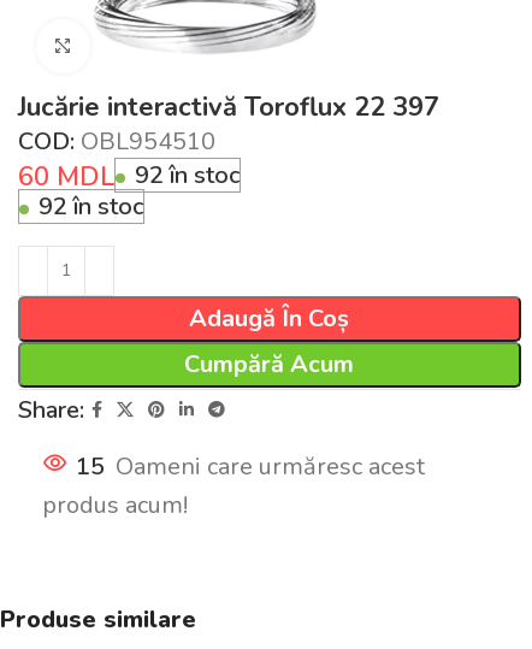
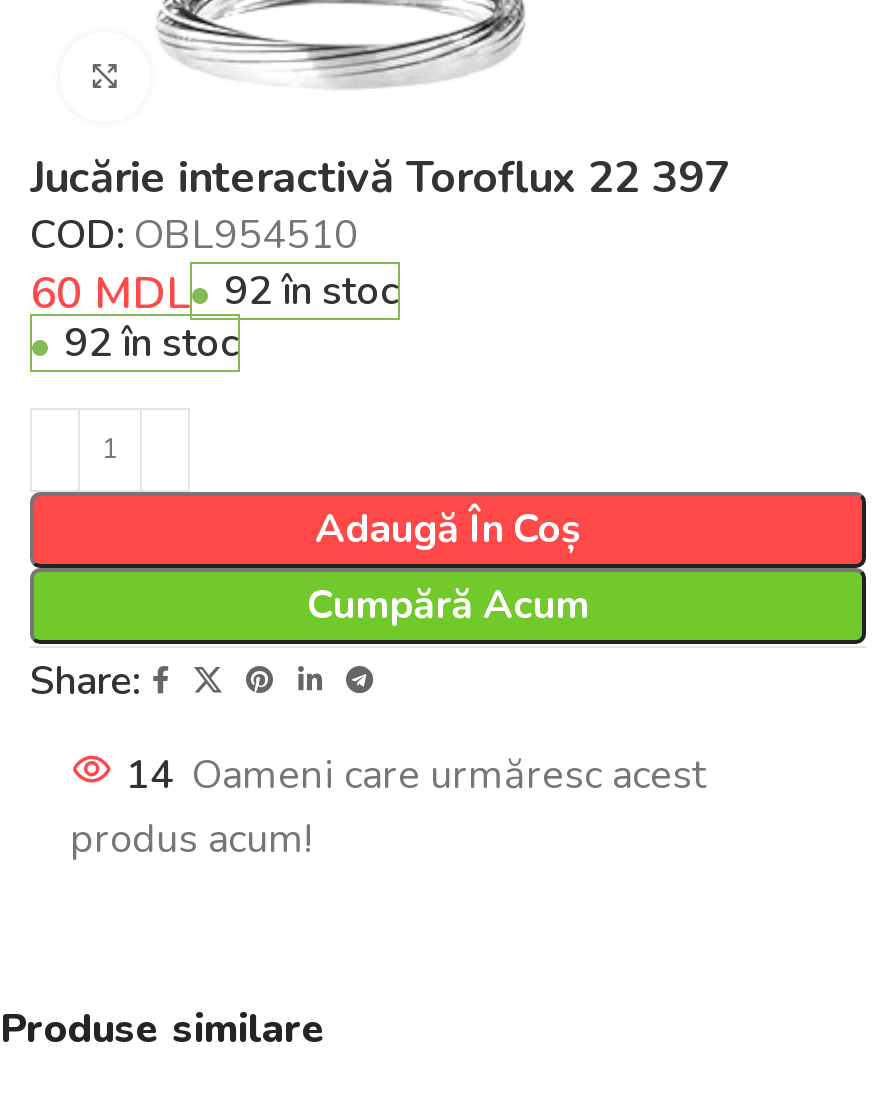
[76,450,425,483] 15 Oameni care urmăresc acest -> [126,748,706,802] 14 Oameni care urmăresc acest

